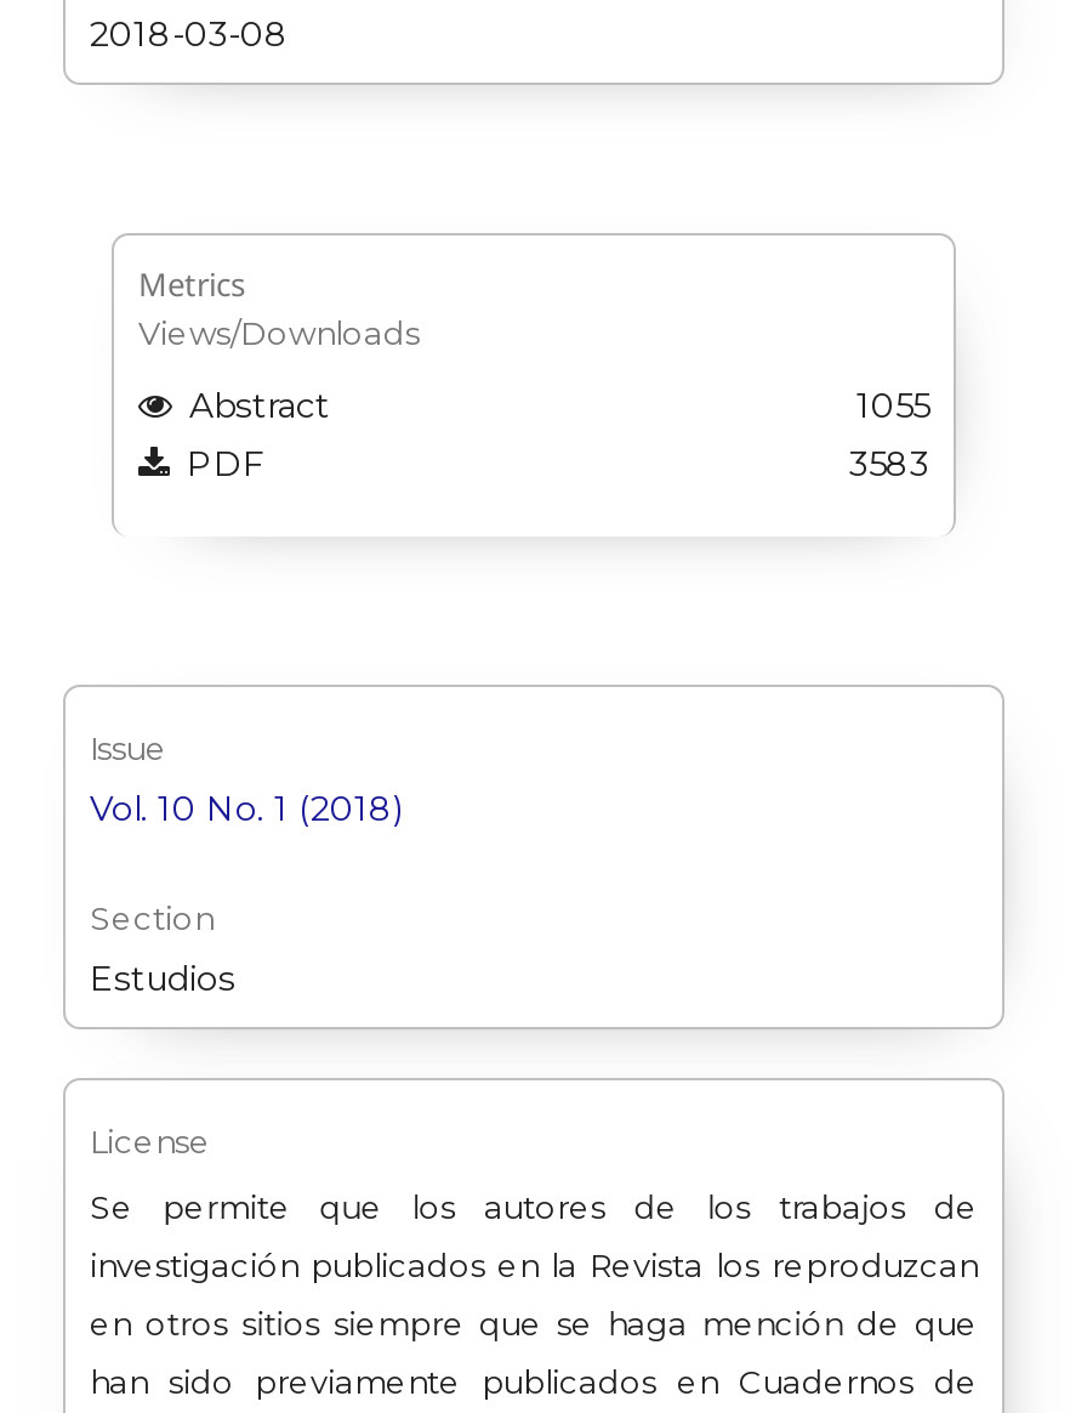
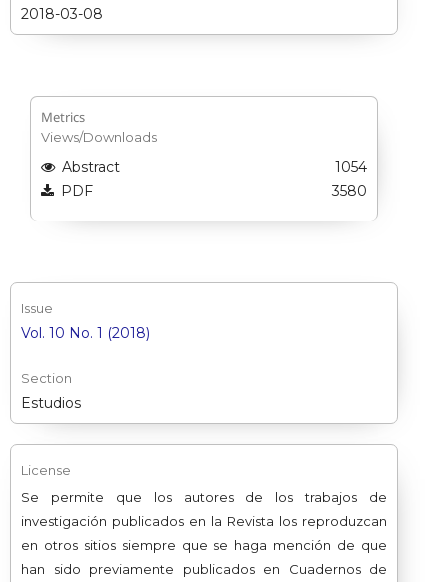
[856,383,929,427] 1055 -> [335,158,367,176] 1054
[849,441,929,485] 3583 -> [332,182,367,200] 3580

